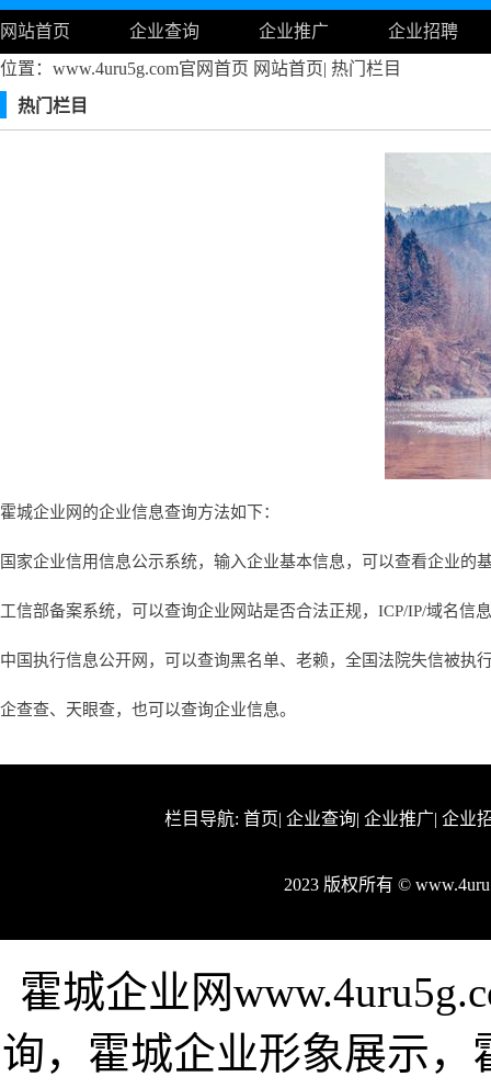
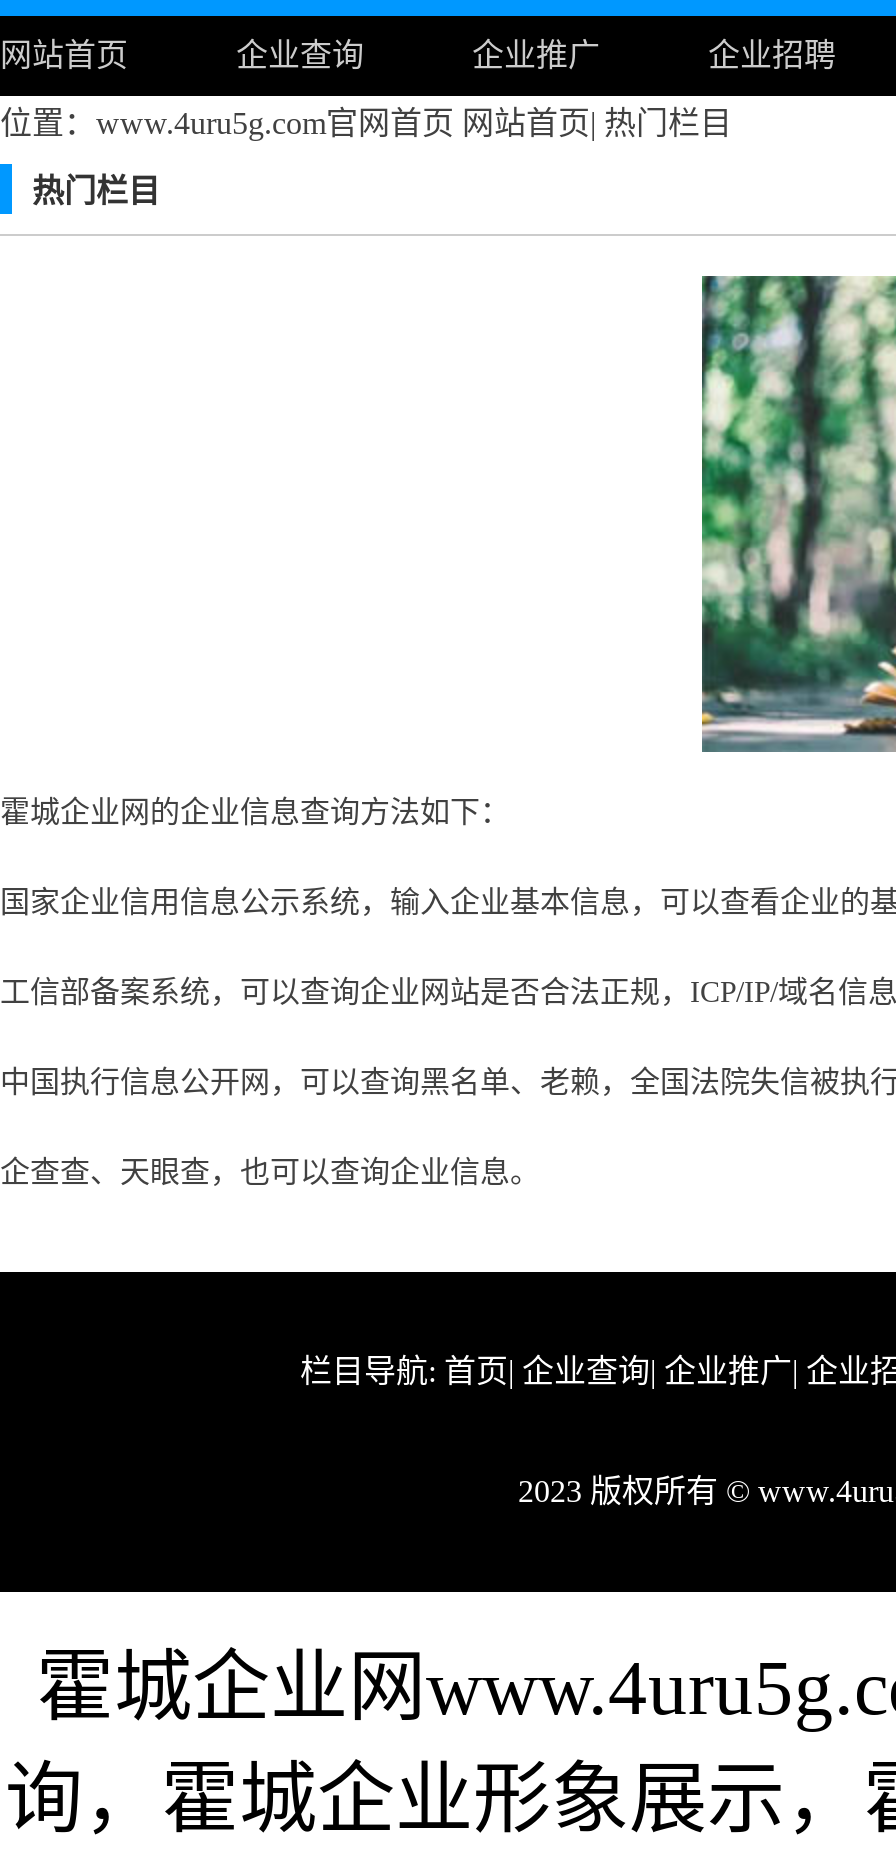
[385,154,488,479] [image] -> [700,274,890,754] [image]

